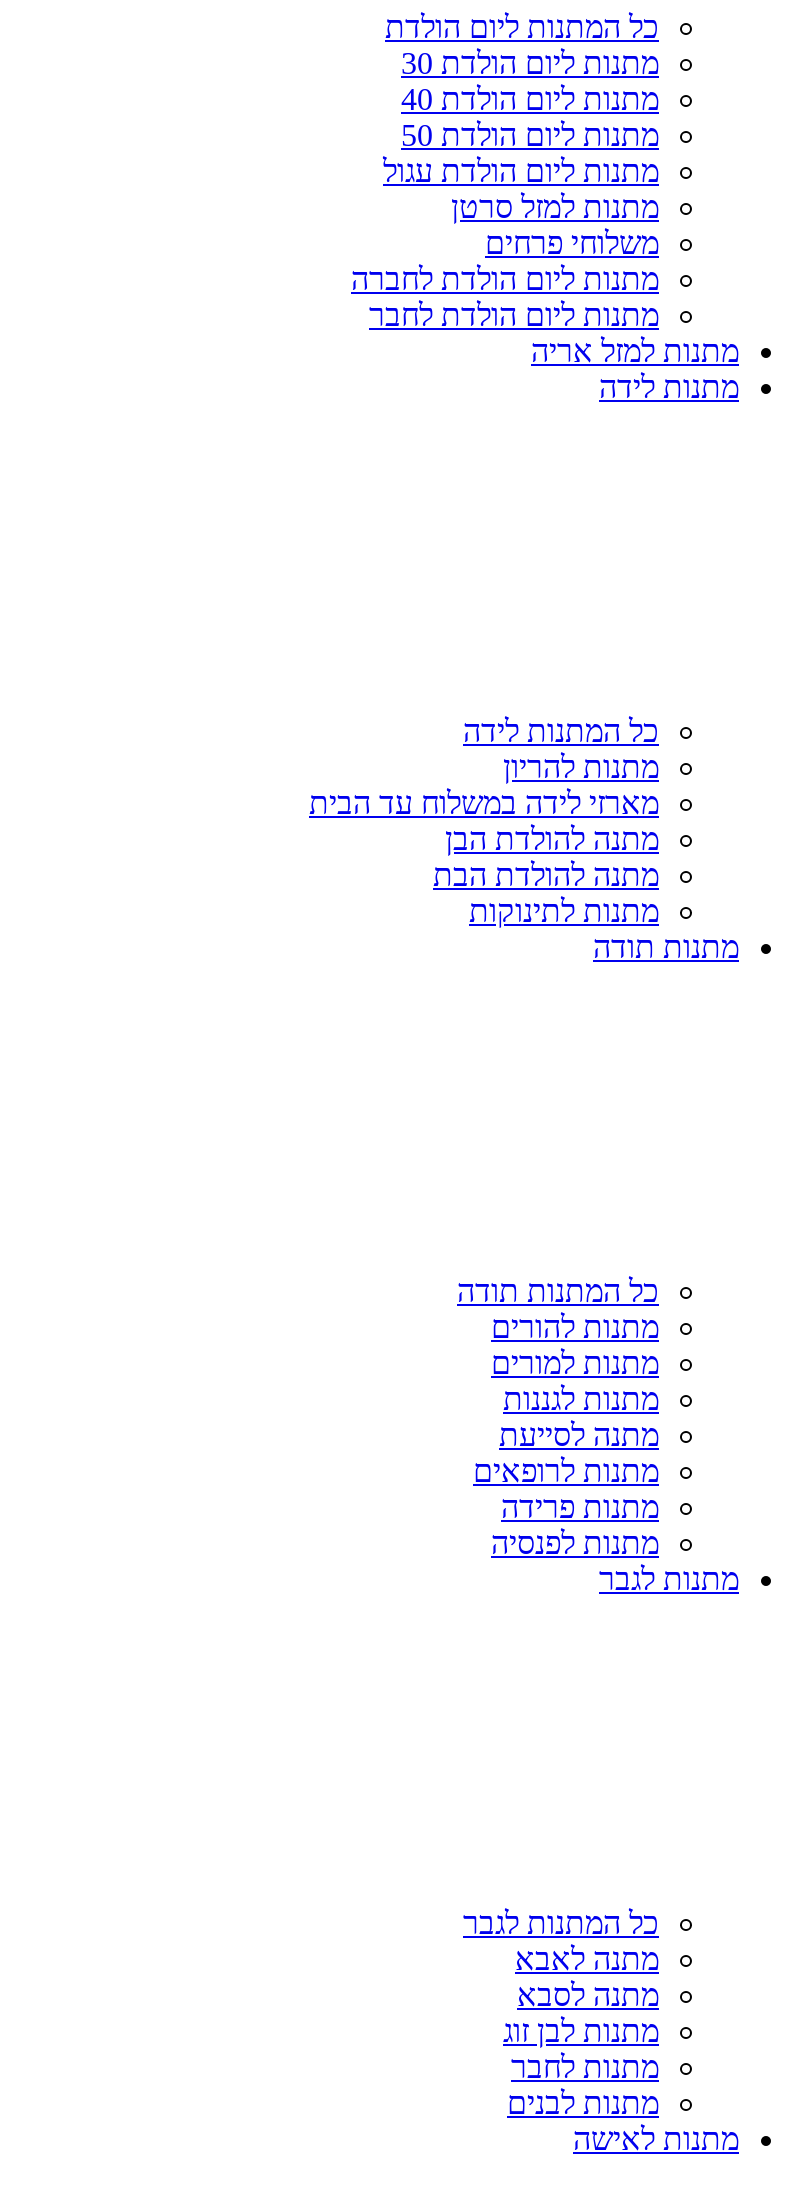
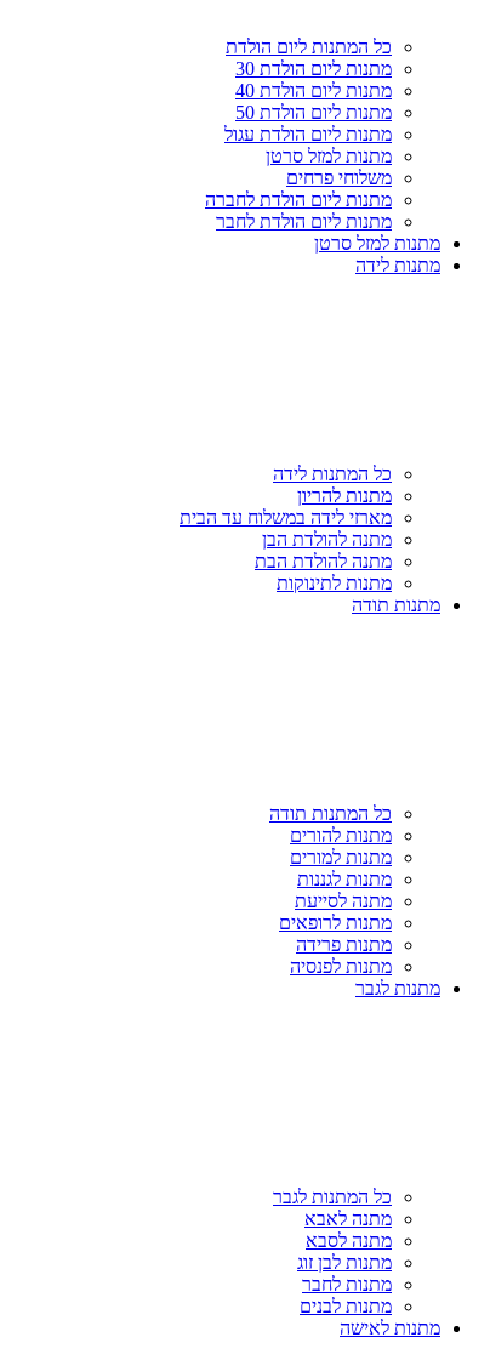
[531,334,739,368] מתנות למזל אריה -> [314,233,440,254] מתנות למזל סרטן

